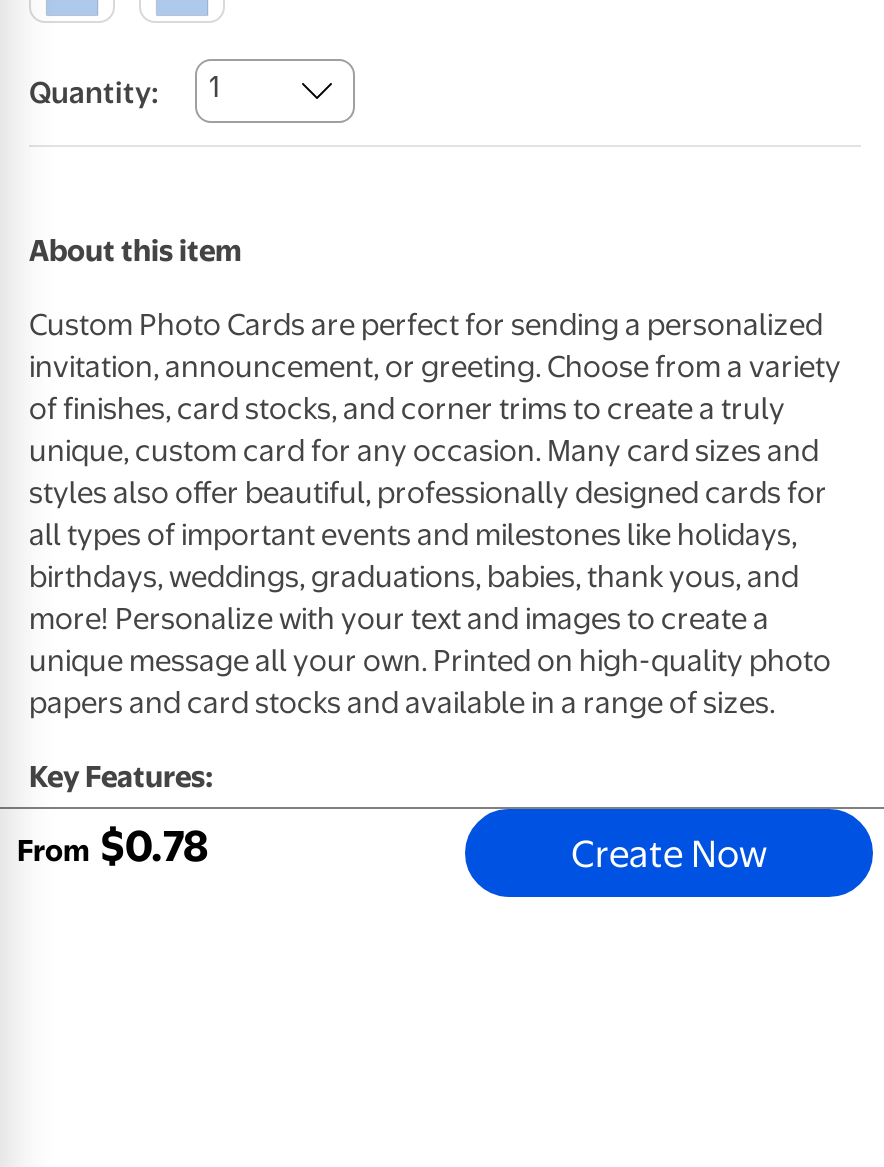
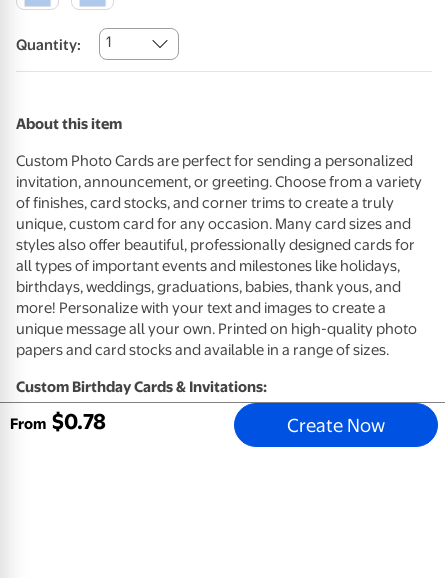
[29,758,213,794] Key Features: -> [16,378,267,396] Custom Birthday Cards & Invitations:

